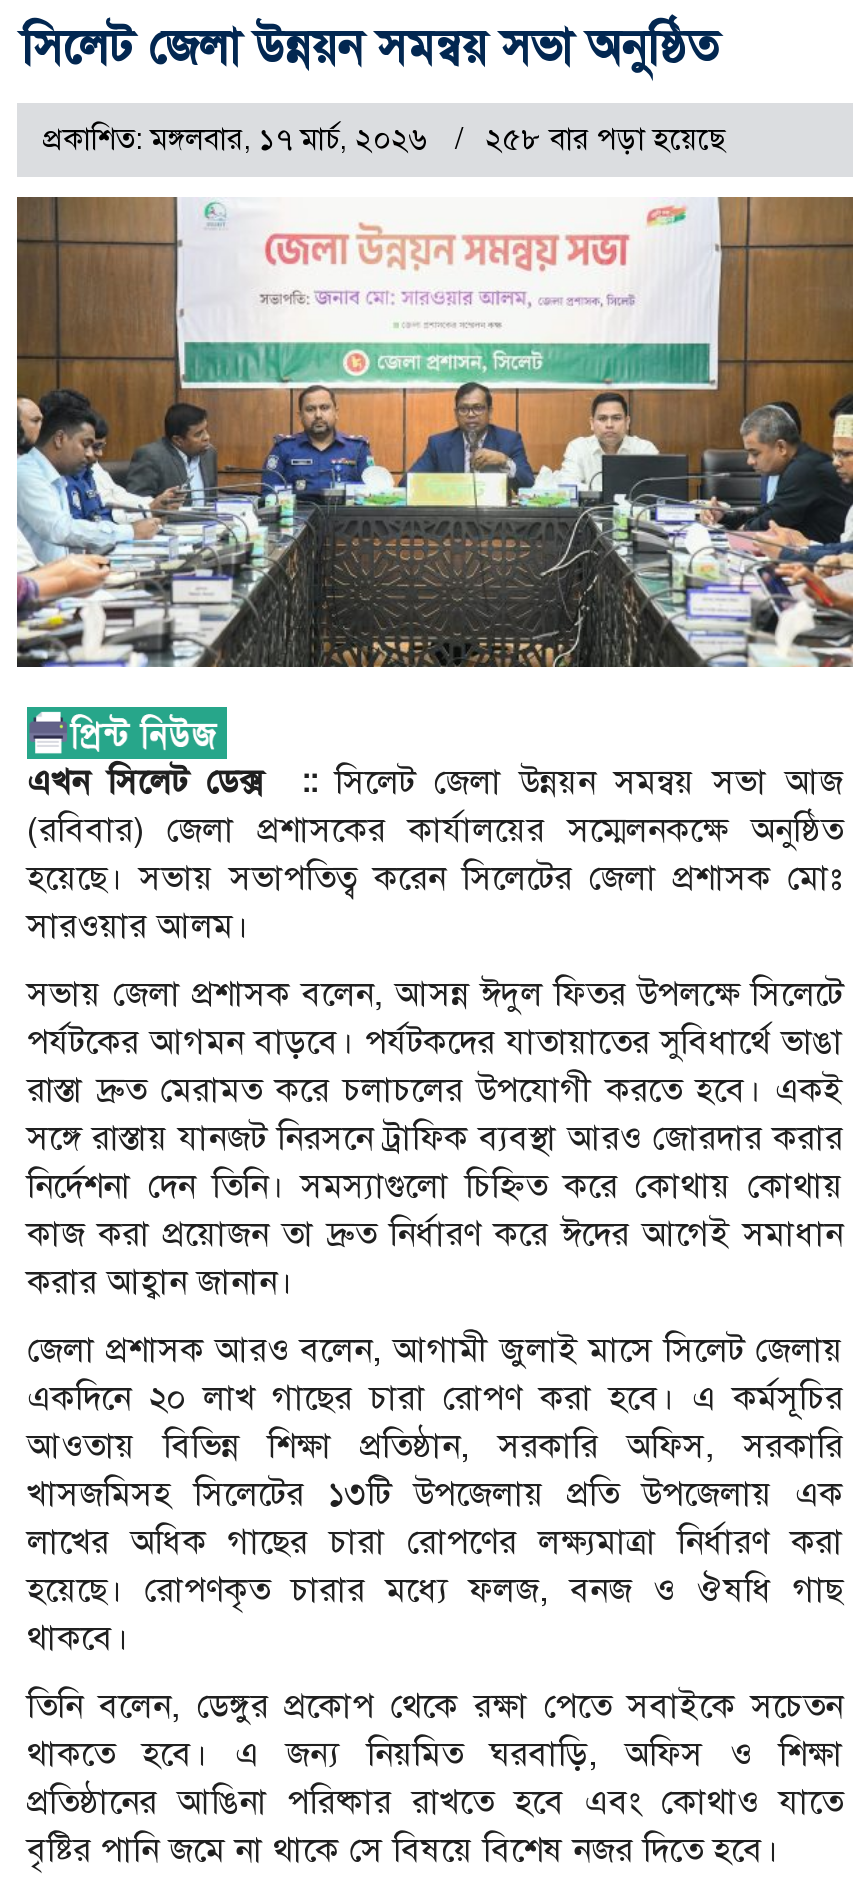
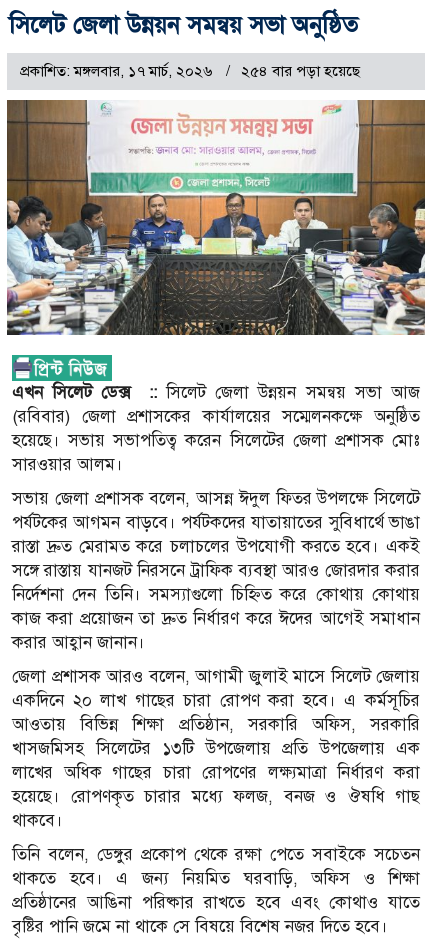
[43,121,725,157] প্রকাশিত: মঙ্গলবার, ১৭ মার্চ, ২০২৬ ২৫৮ বার পড়া হয়েছে -> [20,62,360,80] প্রকাশিত: মঙ্গলবার, ১৭ মার্চ, ২০২৬ ২৫৪ বার পড়া হয়েছে

